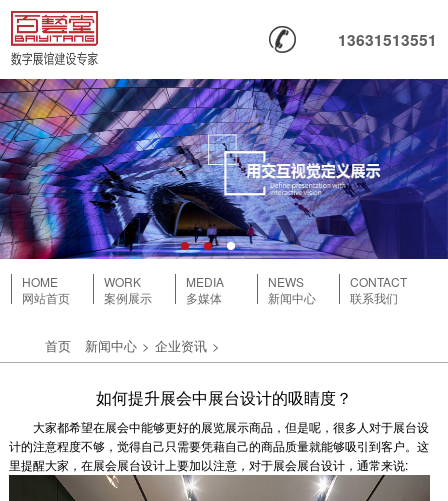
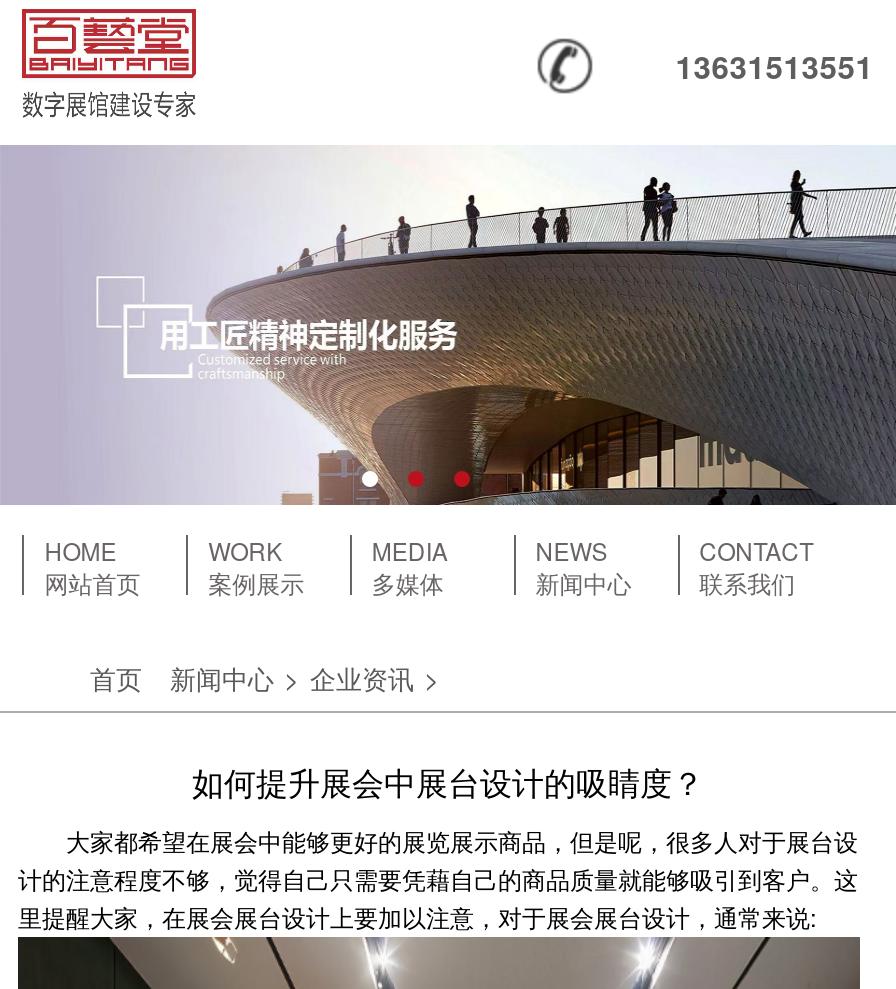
[3,78,445,260] [image] -> [6,145,890,507] [image]

